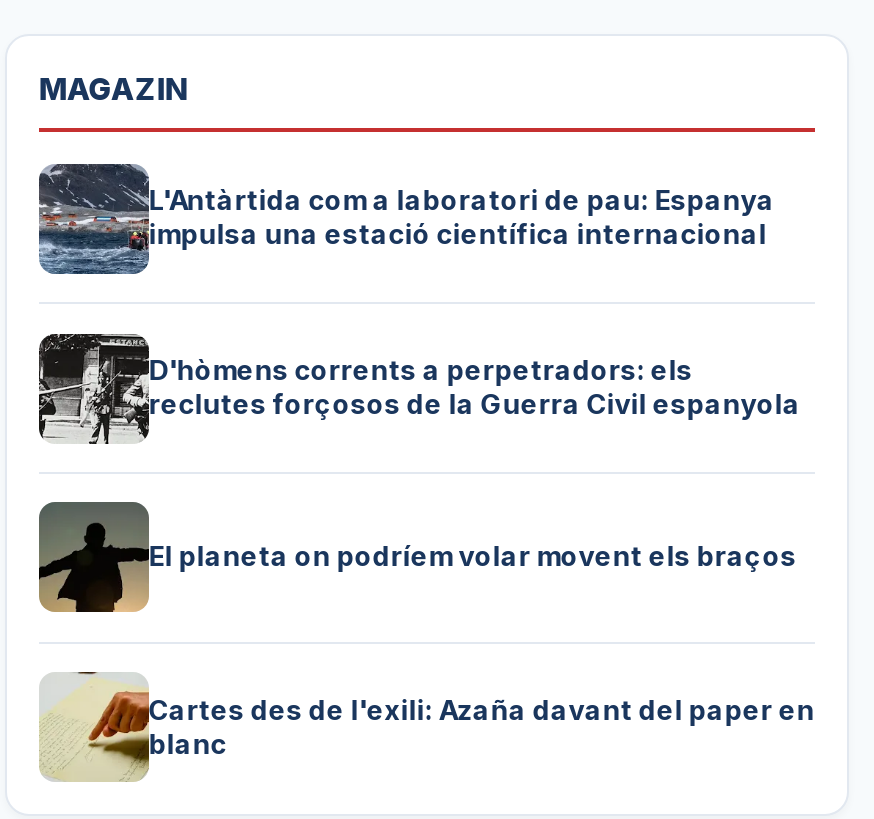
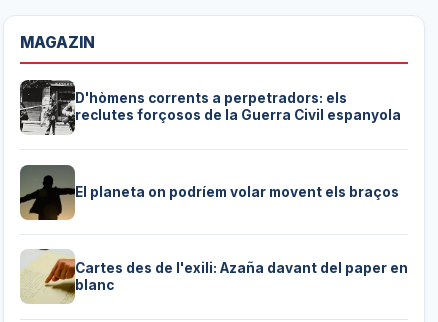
[39,162,775,274] [image] | L'Antàrtida com a laboratori de pau: Espanya | impulsa una estació científica internacional -> none

